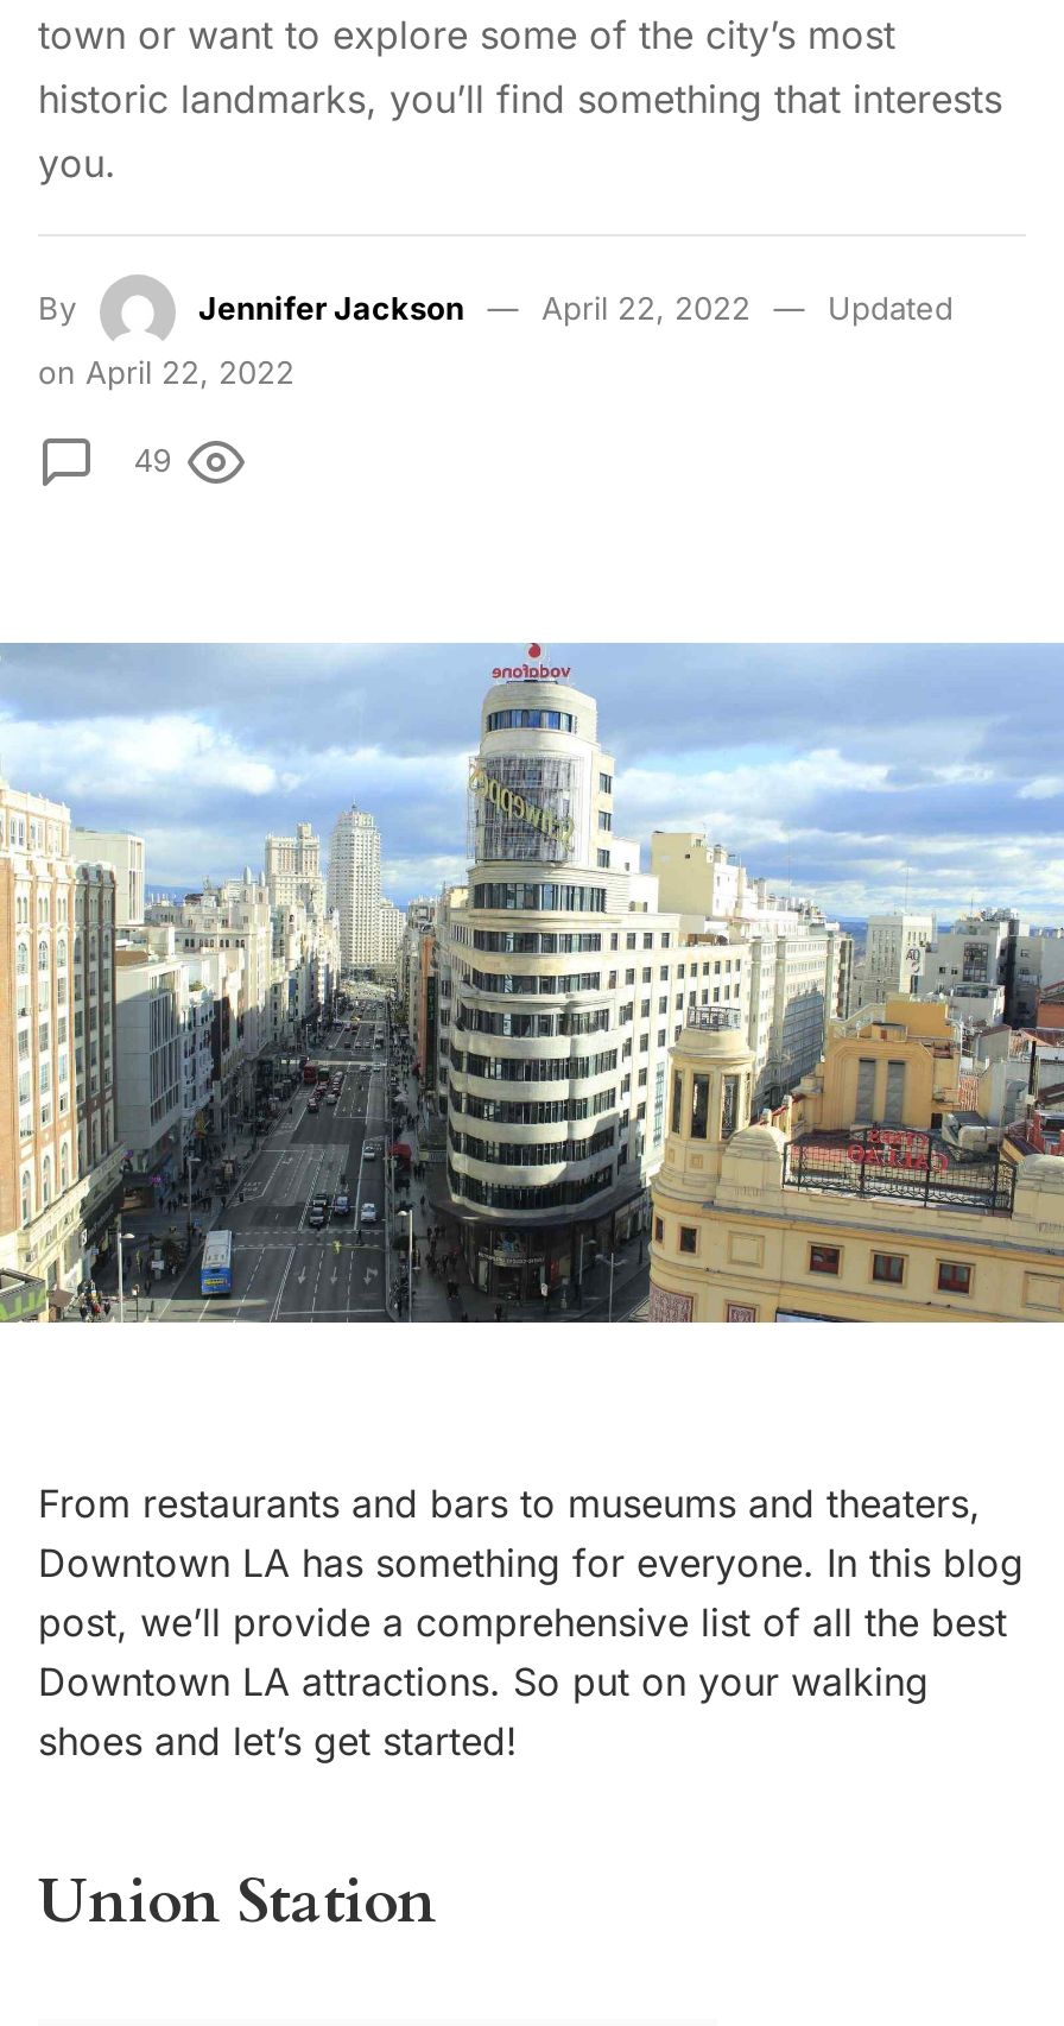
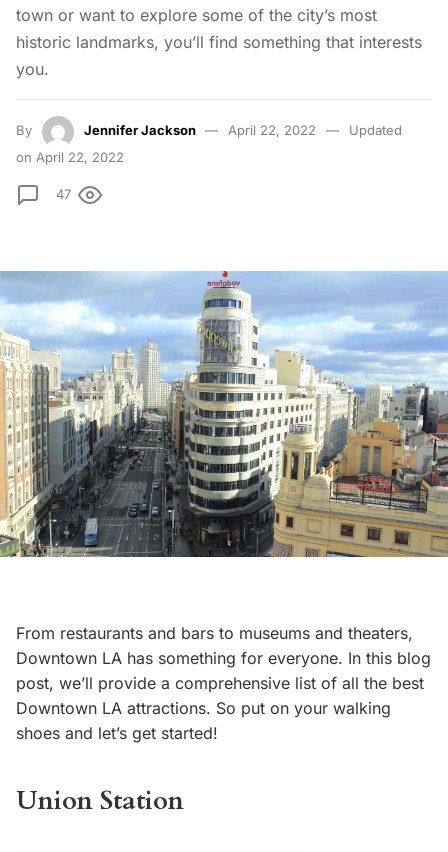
[133,441,171,479] 49 -> [56,186,71,202] 47

